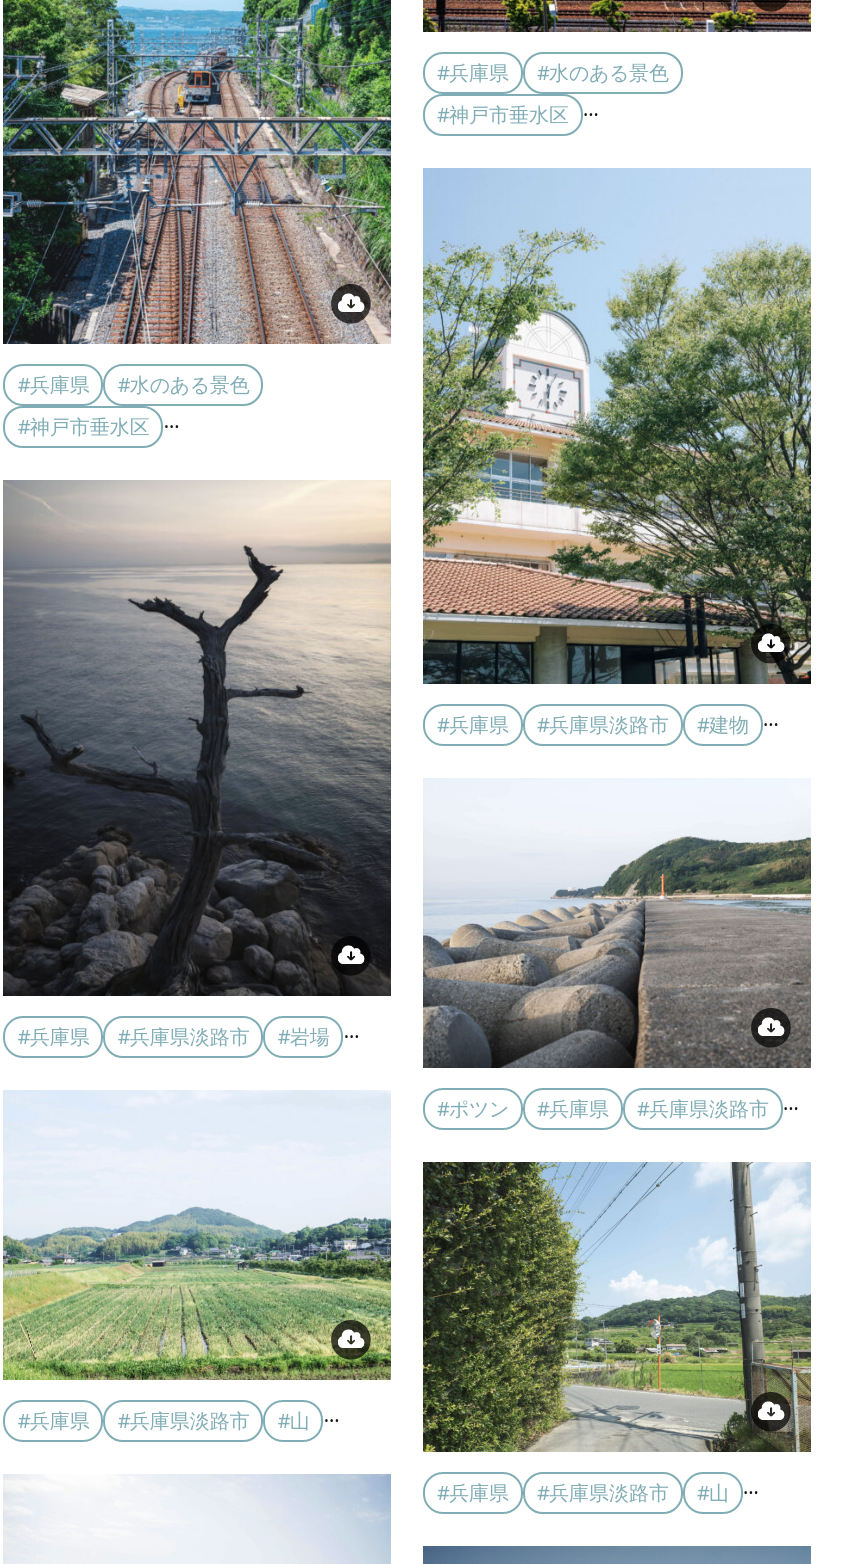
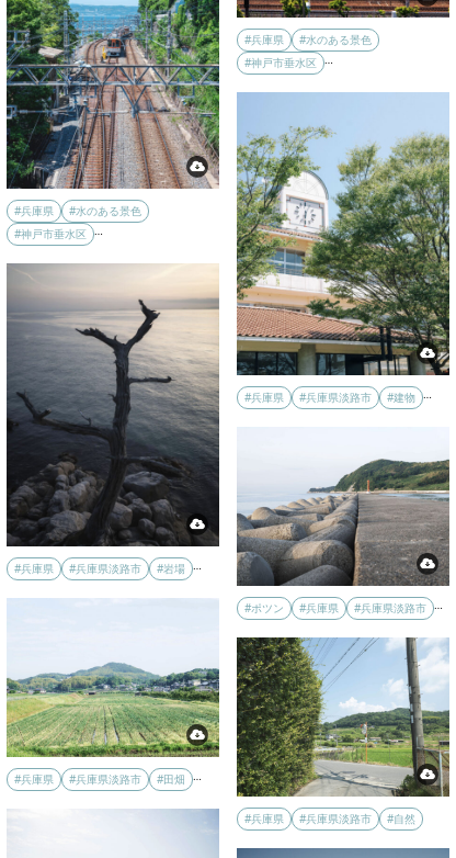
[278,1400,340,1434] #山 … -> [157,768,202,787] #田畑 …
[697,1473,759,1507] #山 … -> [387,811,415,827] #自然

